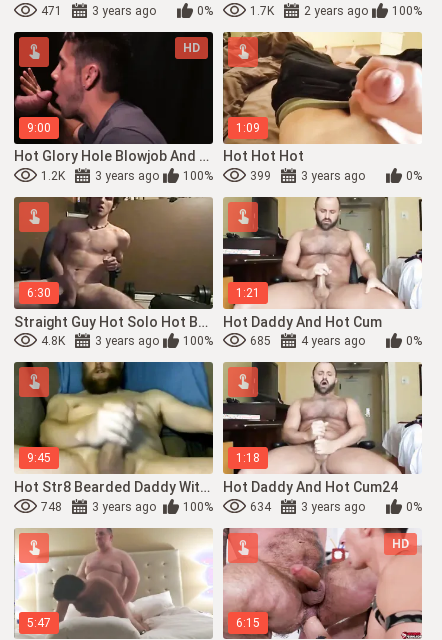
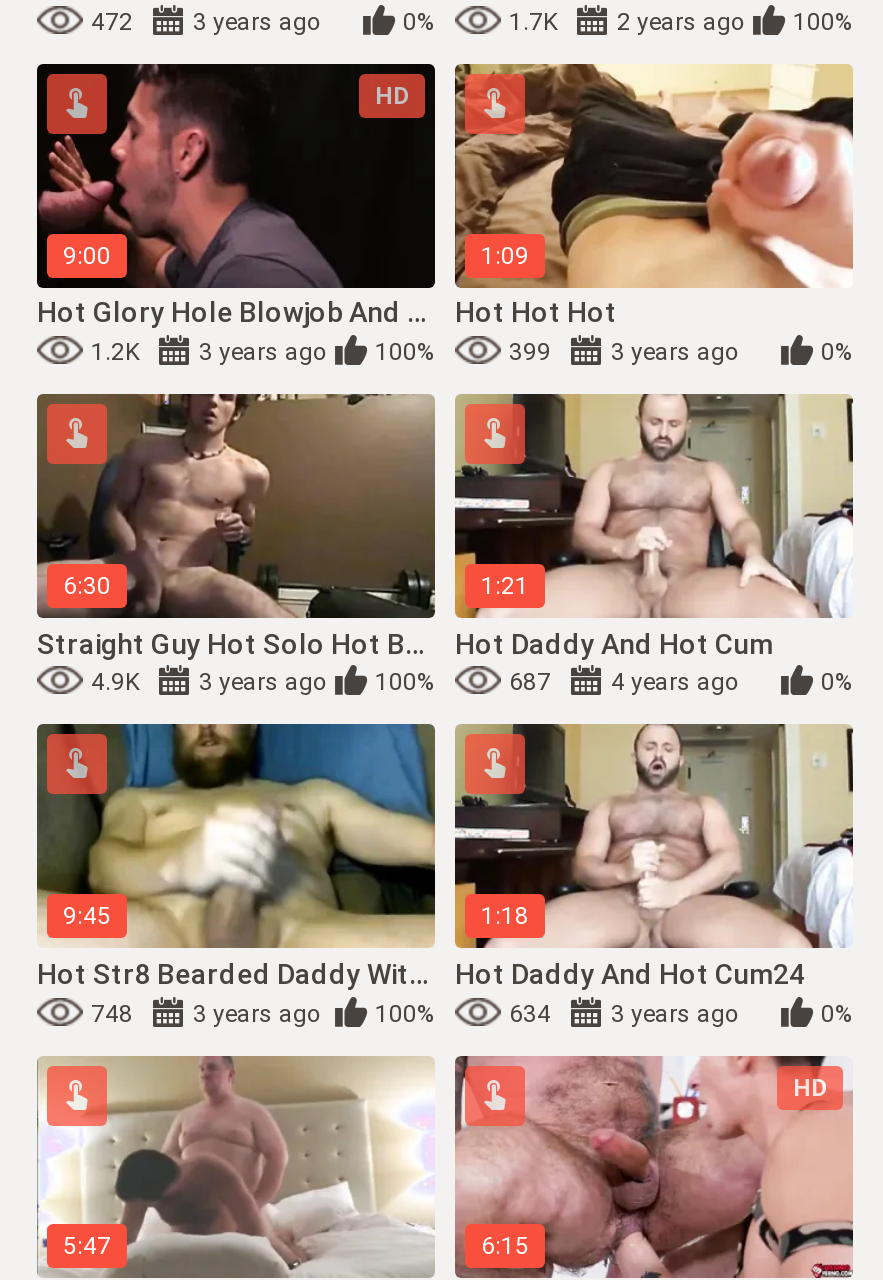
[41,4,62,18] 471 -> [91,8,133,36] 472
[41,334,65,348] 4.8K -> [91,669,139,697] 4.9K
[250,334,271,348] 685 -> [509,669,551,697] 687

